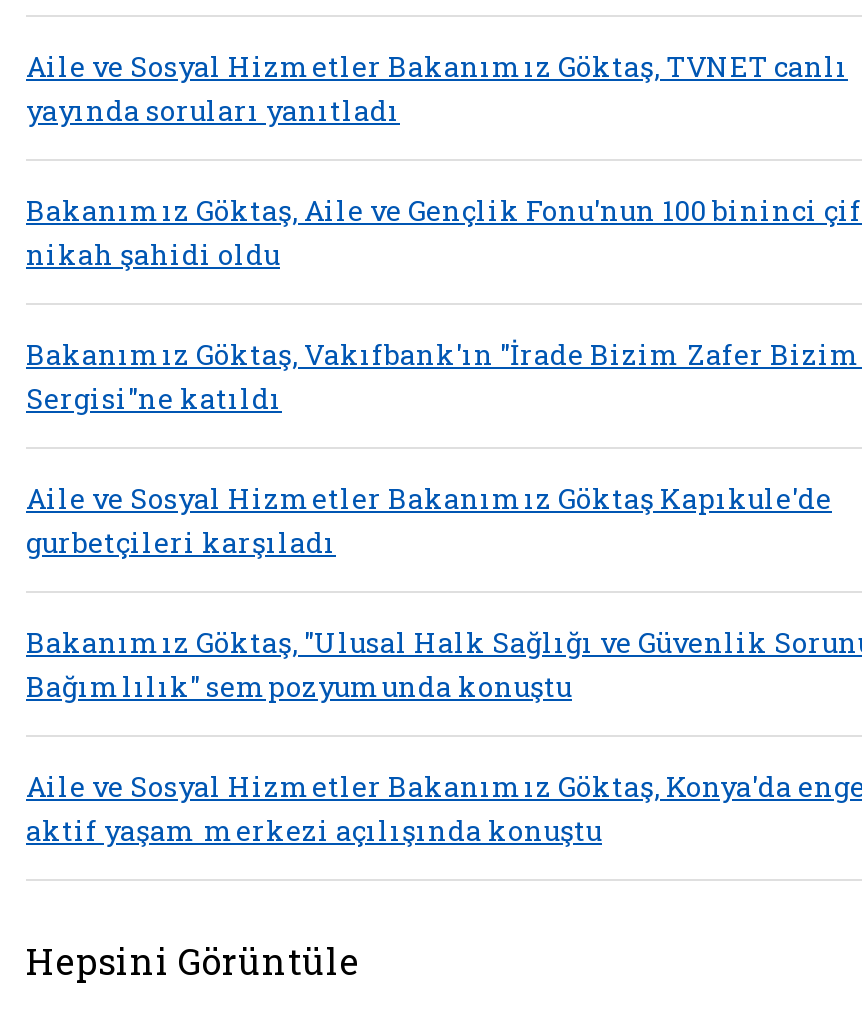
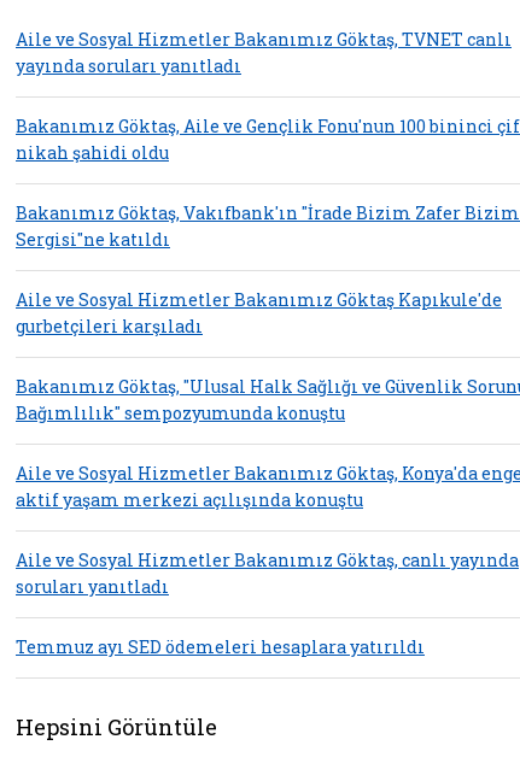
none -> [16,549,519,658] Aile ve Sosyal Hizmetler Bakanımız Göktaş, canlı yayında | soruları yanıtladı | Temmuz ayı SED ödemeleri hesaplara yatırıldı

